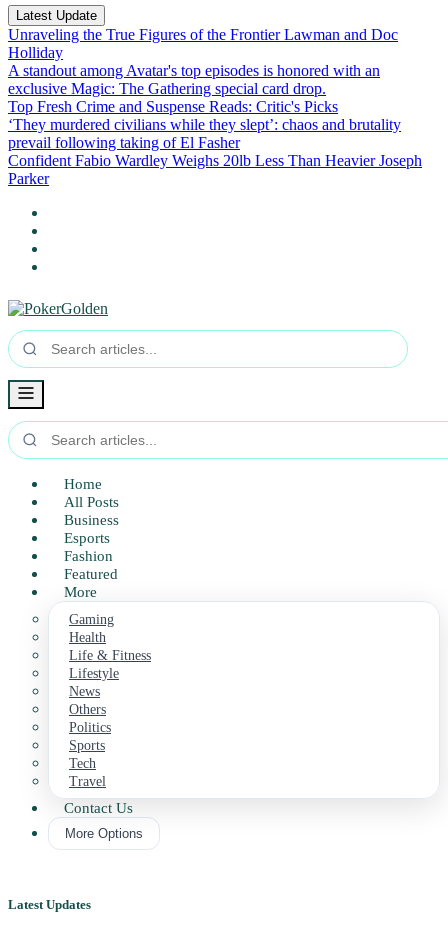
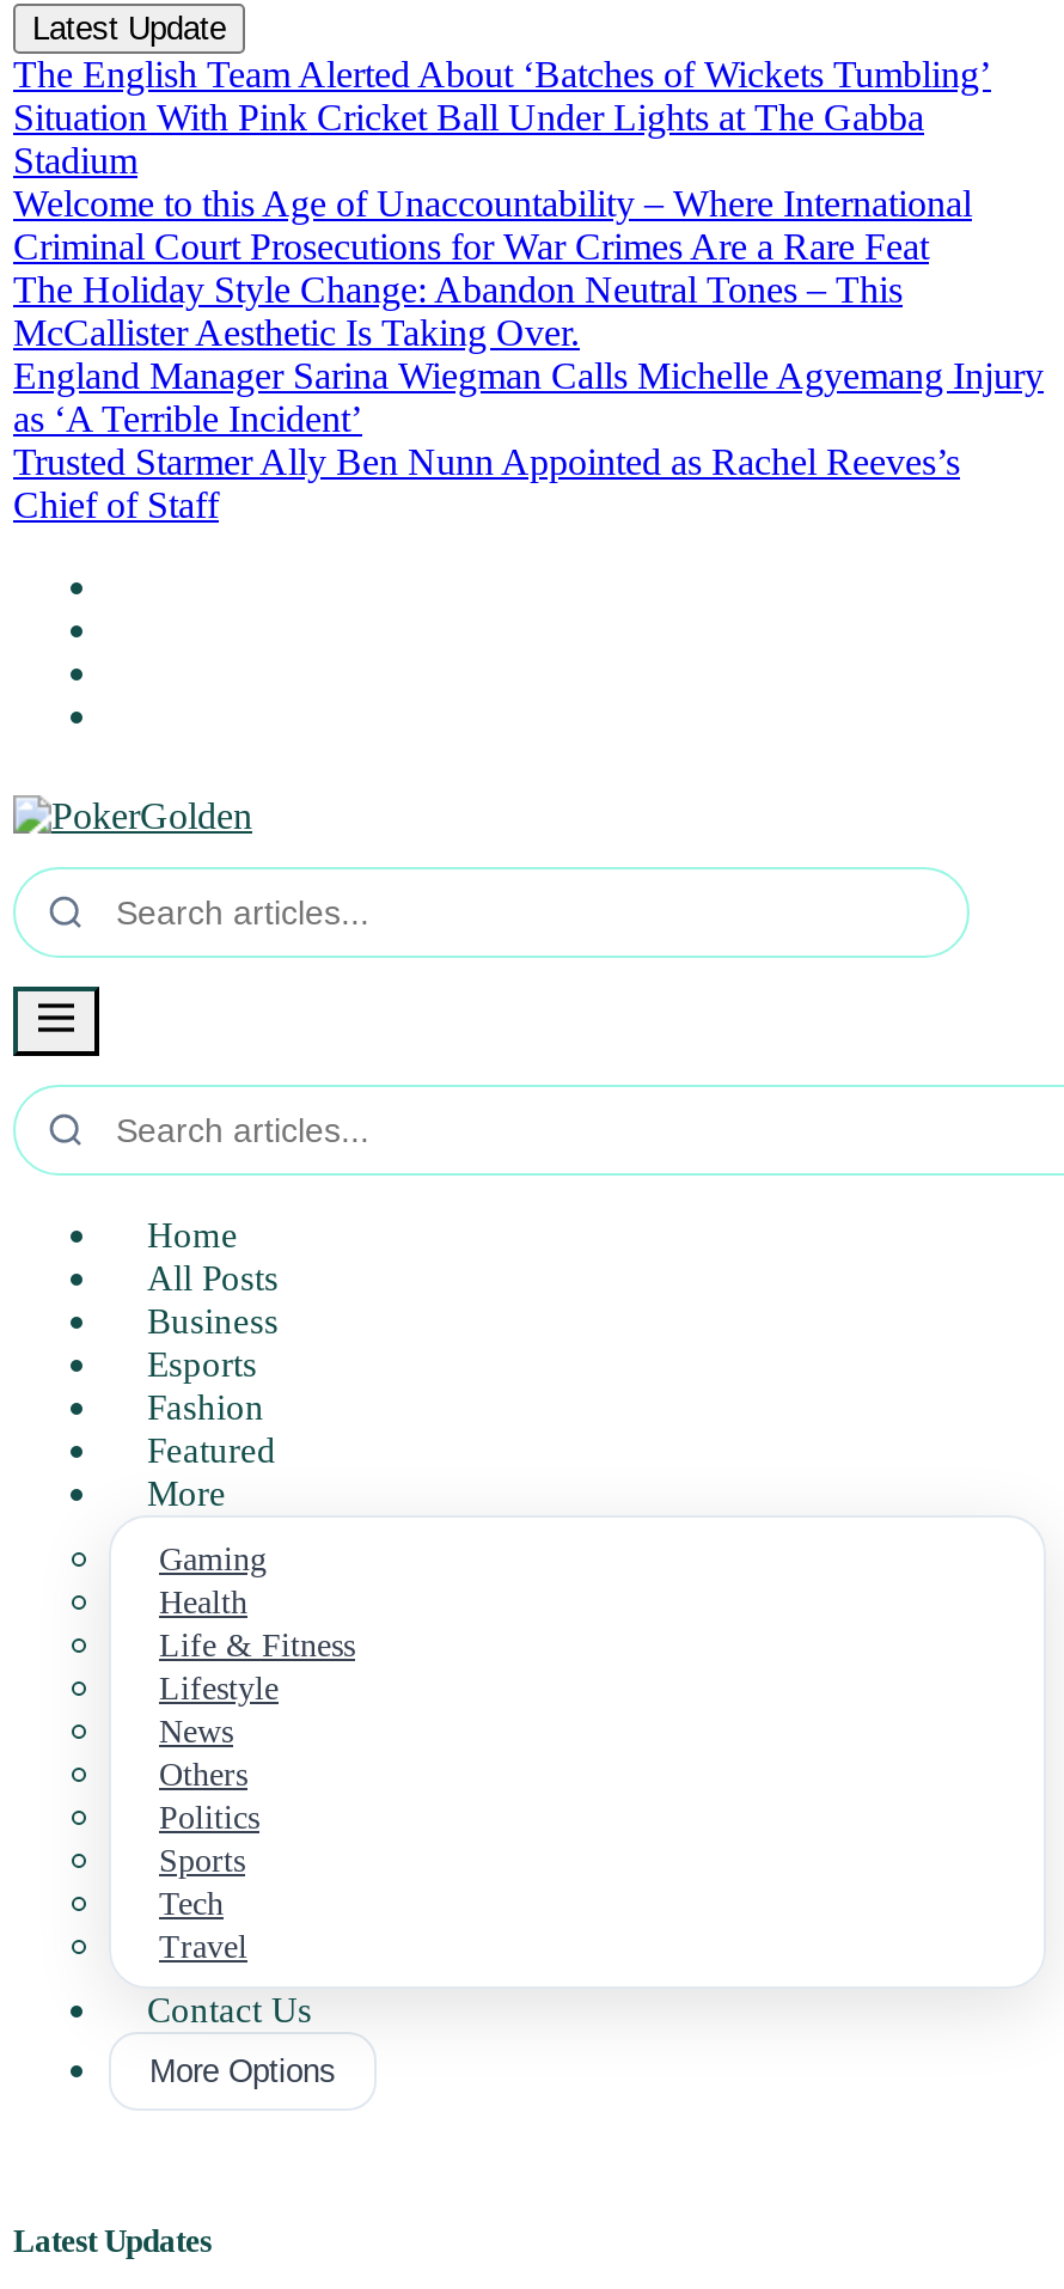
[8,26,422,187] Unraveling the True Figures of the Frontier Lawman and Doc | Holliday | A standout among Avatar's top episodes is honored with an | exclusive Magic: The Gathering special card drop. | Top Fresh Crime and Suspense Reads: Critic's Picks | ‘They murdered civilians while they slept’: chaos and brutality | prevail following taking of El Fasher | Confident Fabio Wardley Weighs 20lb Less Than Heavier Joseph | Parker -> [13,54,1044,525] The English Team Alerted About ‘Batches of Wickets Tumbling’ | Situation With Pink Cricket Ball Under Lights at The Gabba | Stadium | Welcome to this Age of Unaccountability – Where International | Criminal Court Prosecutions for War Crimes Are a Rare Feat | The Holiday Style Change: Abandon Neutral Tones – This | McCallister Aesthetic Is Taking Over. | England Manager Sarina Wiegman Calls Michelle Agyemang Injury | as ‘A Terrible Incident’ | Trusted Starmer Ally Ben Nunn Appointed as Rachel Reeves’s | Chief of Staff

